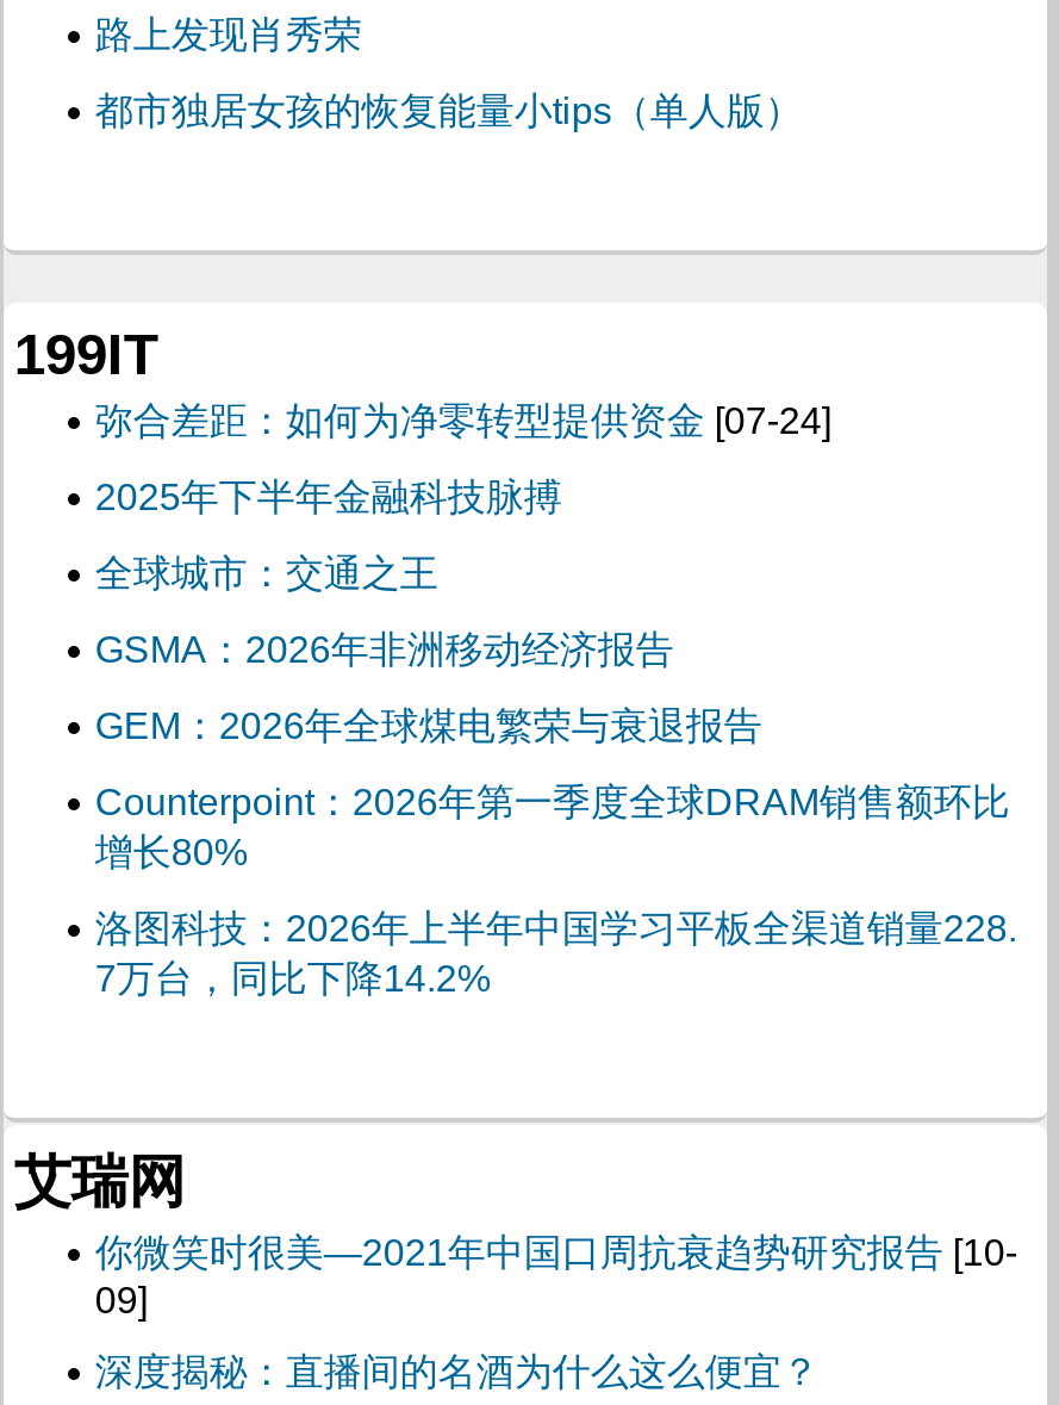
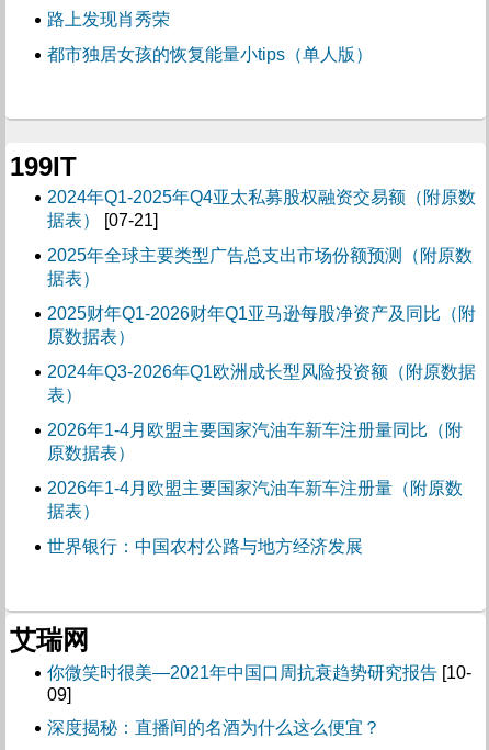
[95,401,831,442] 弥合差距：如何为净零转型提供资金[07-24] -> [48,188,476,230] 2024年Q1-2025年Q4亚太私募股权融资交易额（附原数 | 据表）[07-21]
[95,478,562,518] 2025年下半年金融科技脉搏 -> [48,246,473,288] 2025年全球主要类型广告总支出市场份额预测（附原数 | 据表）
[95,554,438,594] 全球城市：交通之王 -> [48,305,476,346] 2025财年Q1-2026财年Q1亚马逊每股净资产及同比（附 | 原数据表）
[95,630,674,671] GSMA：2026年非洲移动经济报告 -> [48,363,476,405] 2024年Q3-2026年Q1欧洲成长型风险投资额（附原数据 | 表）
[95,706,762,747] GEM：2026年全球煤电繁荣与衰退报告 -> [48,421,463,463] 2026年1-4月欧盟主要国家汽油车新车注册量同比（附 | 原数据表）
[95,783,1010,873] Counterpoint：2026年第一季度全球DRAM销售额环比 | 增长80% -> [48,479,463,521] 2026年1-4月欧盟主要国家汽油车新车注册量（附原数 | 据表）
[95,909,1017,1000] 洛图科技：2026年上半年中国学习平板全渠道销量228. | 7万台，同比下降14.2% -> [48,537,363,556] 世界银行：中国农村公路与地方经济发展

